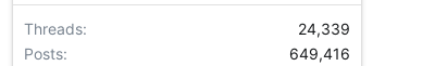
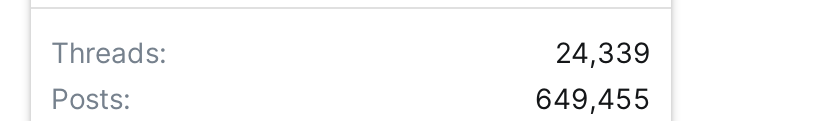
[289,44,350,63] 649,416 -> [535,81,651,115] 649,455

